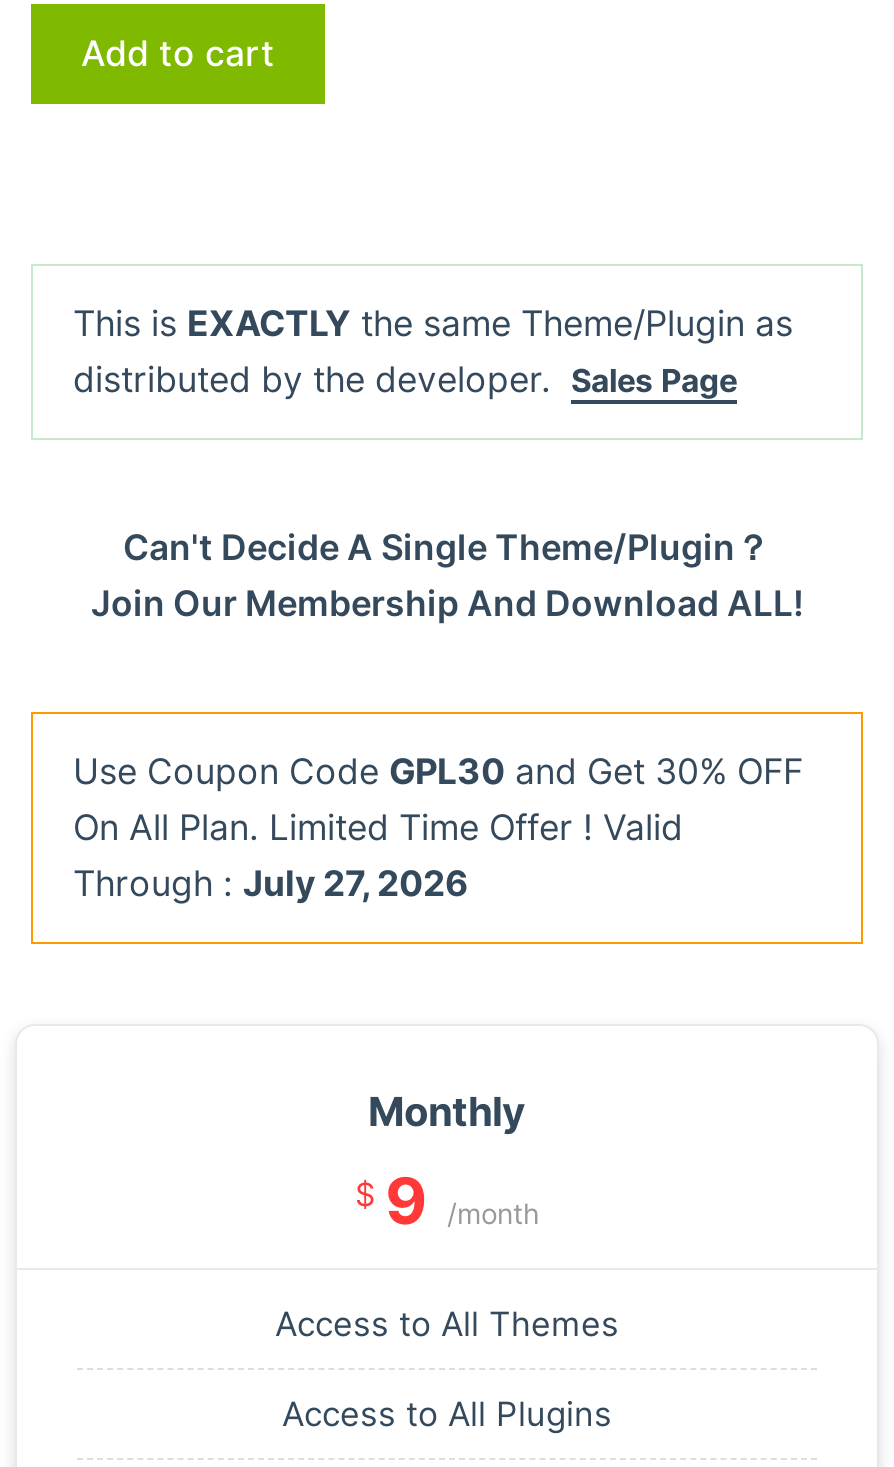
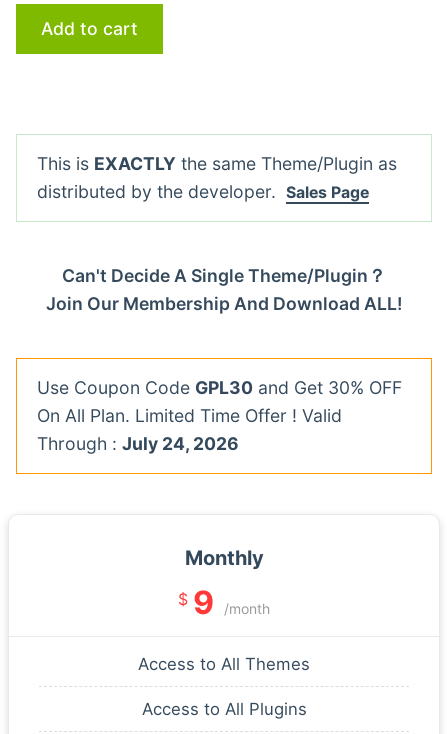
[73,862,469,904] Through : July 27, 2026 -> [37,433,239,454] Through : July 24, 2026

